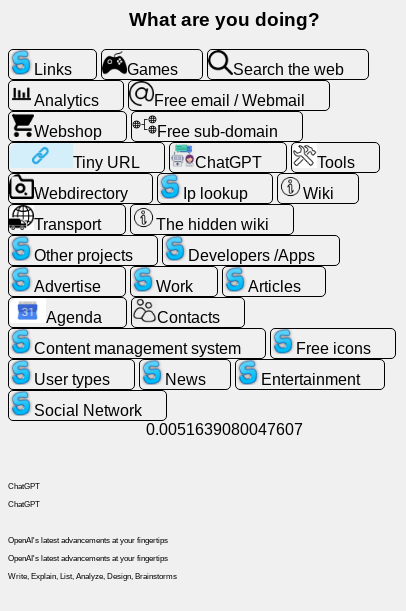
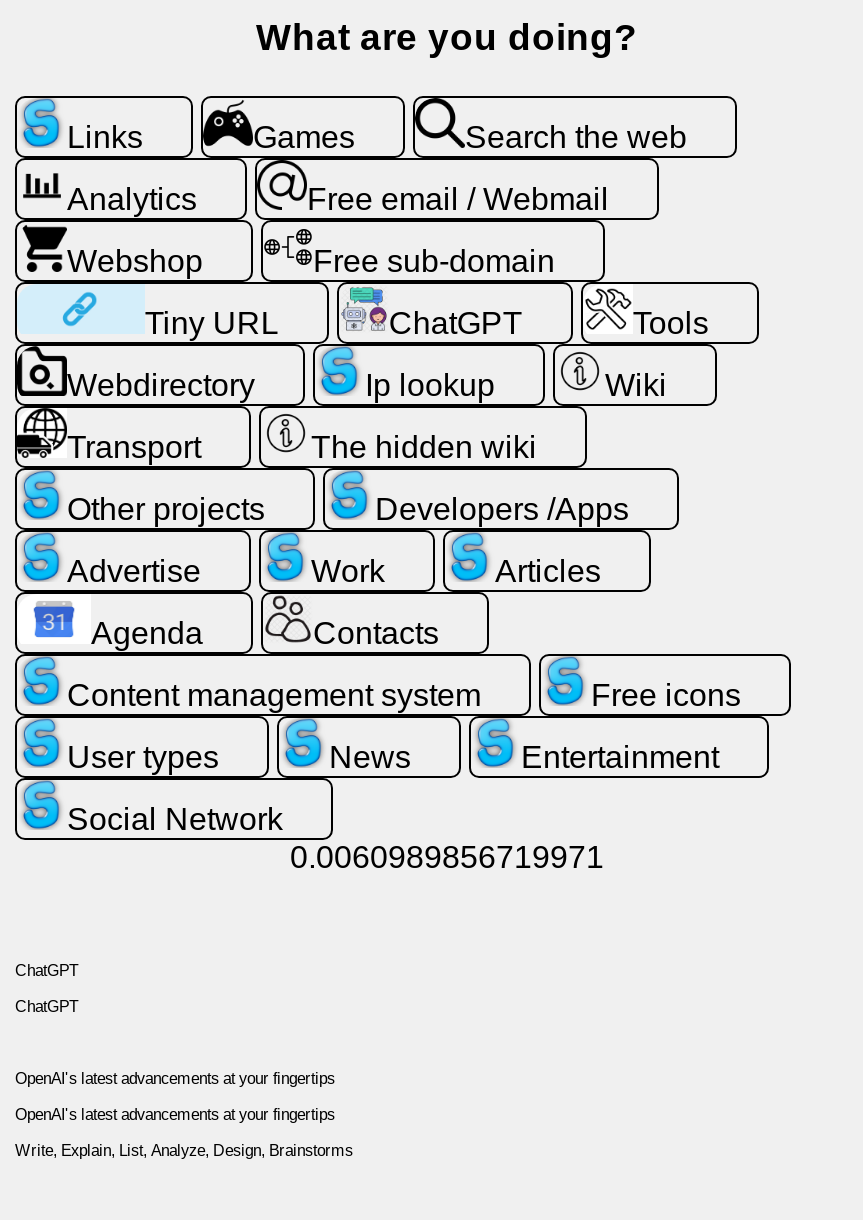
[145,421,302,438] 0.0051639080047607 -> [290,841,604,875] 0.0060989856719971

